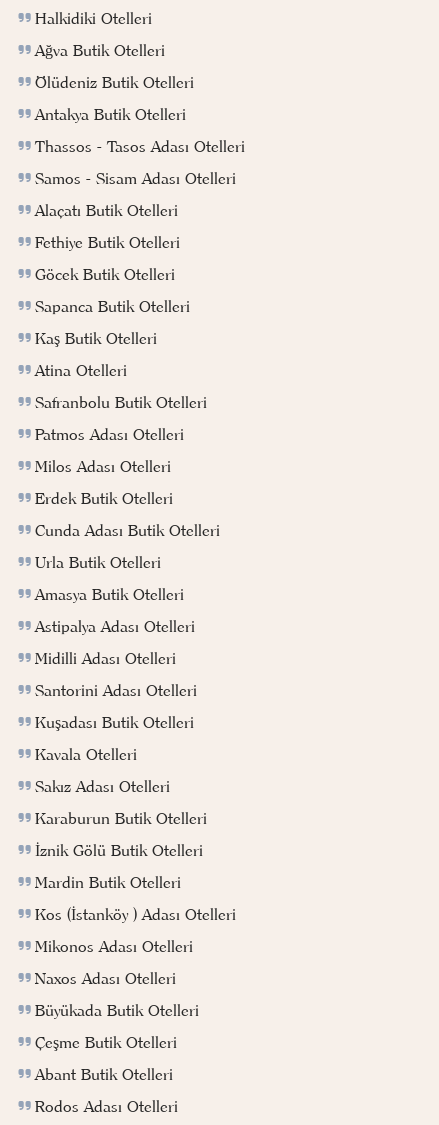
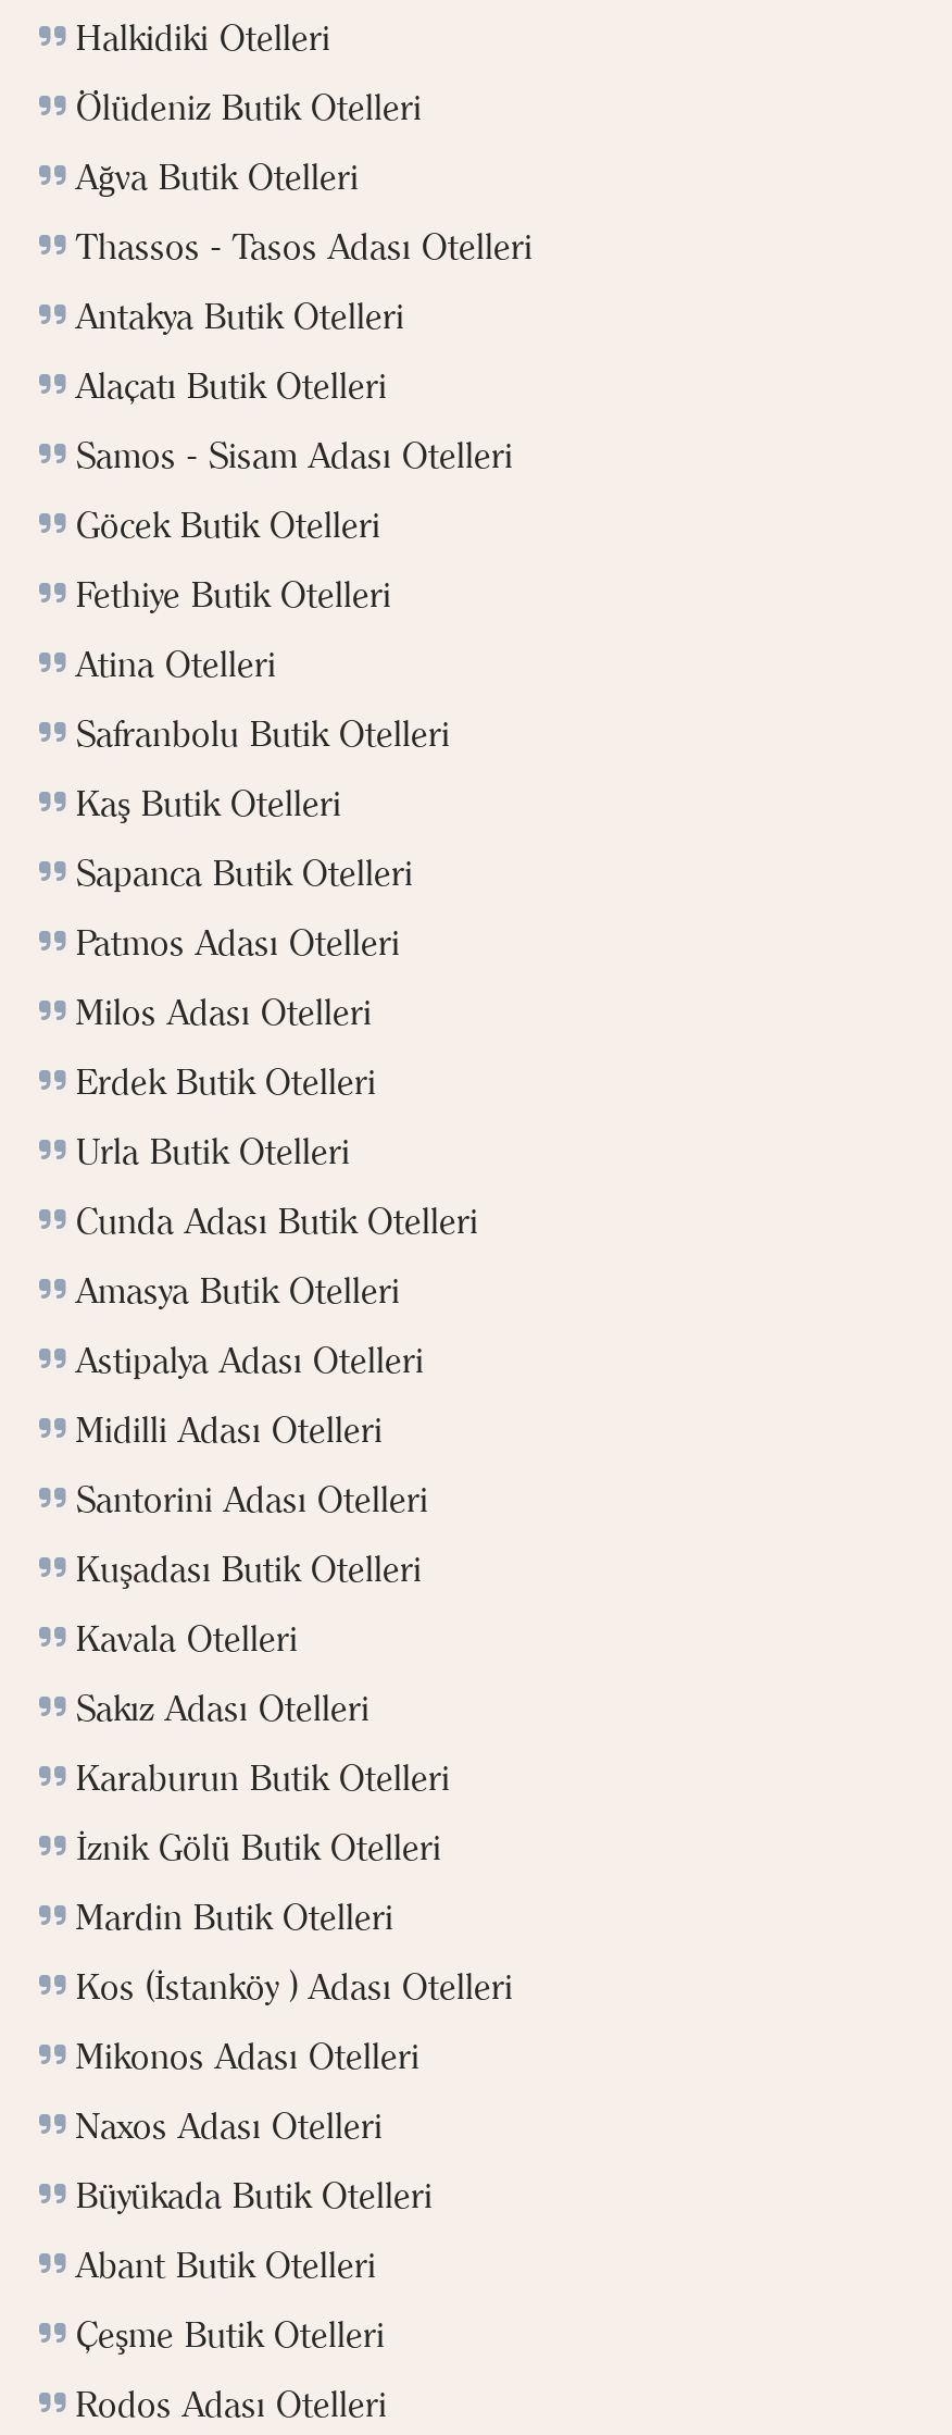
moved [35,40,165,60] -> [76,154,359,198]: Ağva Butik Otelleri
moved [35,72,194,92] -> [76,85,422,128]: Ölüdeniz Butik Otelleri
moved [35,104,186,124] -> [76,294,404,337]: Antakya Butik Otelleri
moved [35,136,245,156] -> [76,224,533,268]: Thassos - Tasos Adası Otelleri
moved [35,168,236,188] -> [76,433,513,476]: Samos - Sisam Adası Otelleri
moved [35,200,178,220] -> [76,363,387,407]: Alaçatı Butik Otelleri
moved [35,232,180,252] -> [76,572,391,616]: Fethiye Butik Otelleri
moved [35,264,175,284] -> [76,502,380,546]: Göcek Butik Otelleri
moved [35,296,190,348] -> [76,781,413,894]: Sapanca Butik Otelleri | Kaş Butik Otelleri
moved [35,360,207,412] -> [76,642,450,755]: Atina Otelleri | Safranbolu Butik Otelleri
moved [35,520,220,540] -> [76,1198,478,1242]: Cunda Adası Butik Otelleri
moved [35,552,161,572] -> [76,1129,350,1172]: Urla Butik Otelleri
moved [35,1032,177,1052] -> [76,2312,385,2356]: Çeşme Butik Otelleri
moved [35,1064,173,1084] -> [76,2243,376,2286]: Abant Butik Otelleri

